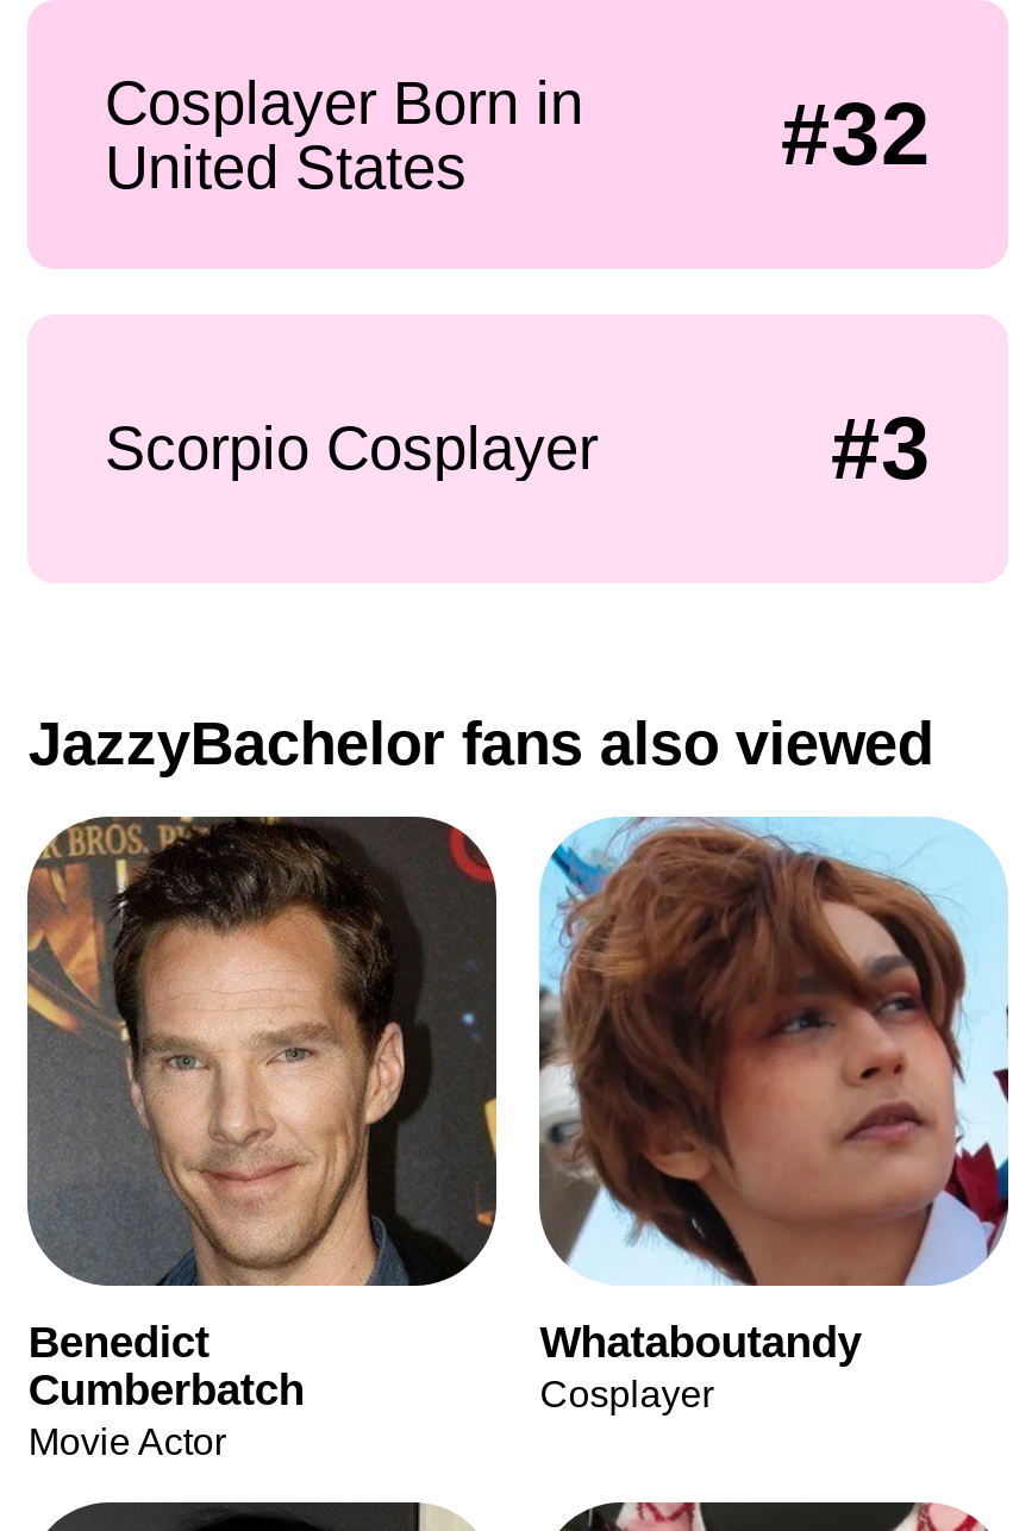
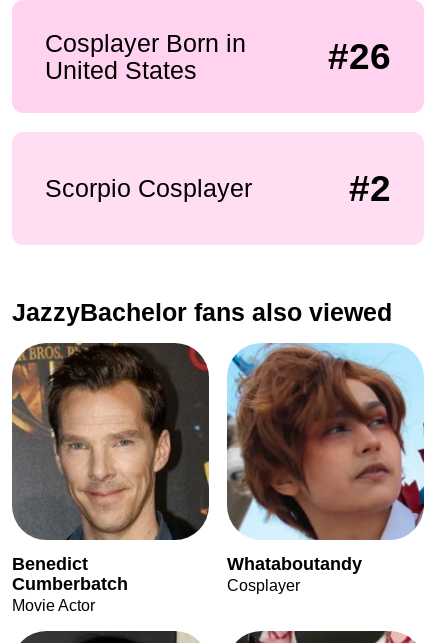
[781,87,931,184] #32 -> [328,36,391,77] #26
[831,400,931,497] #3 -> [349,168,391,209] #2

